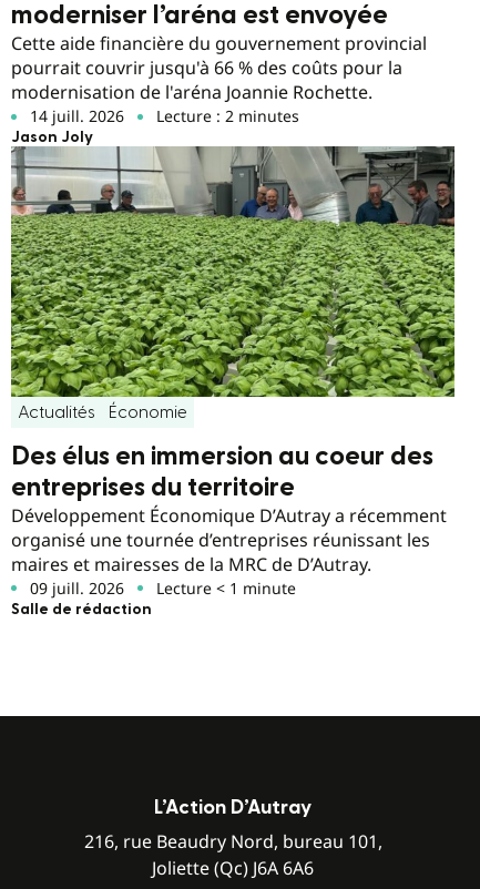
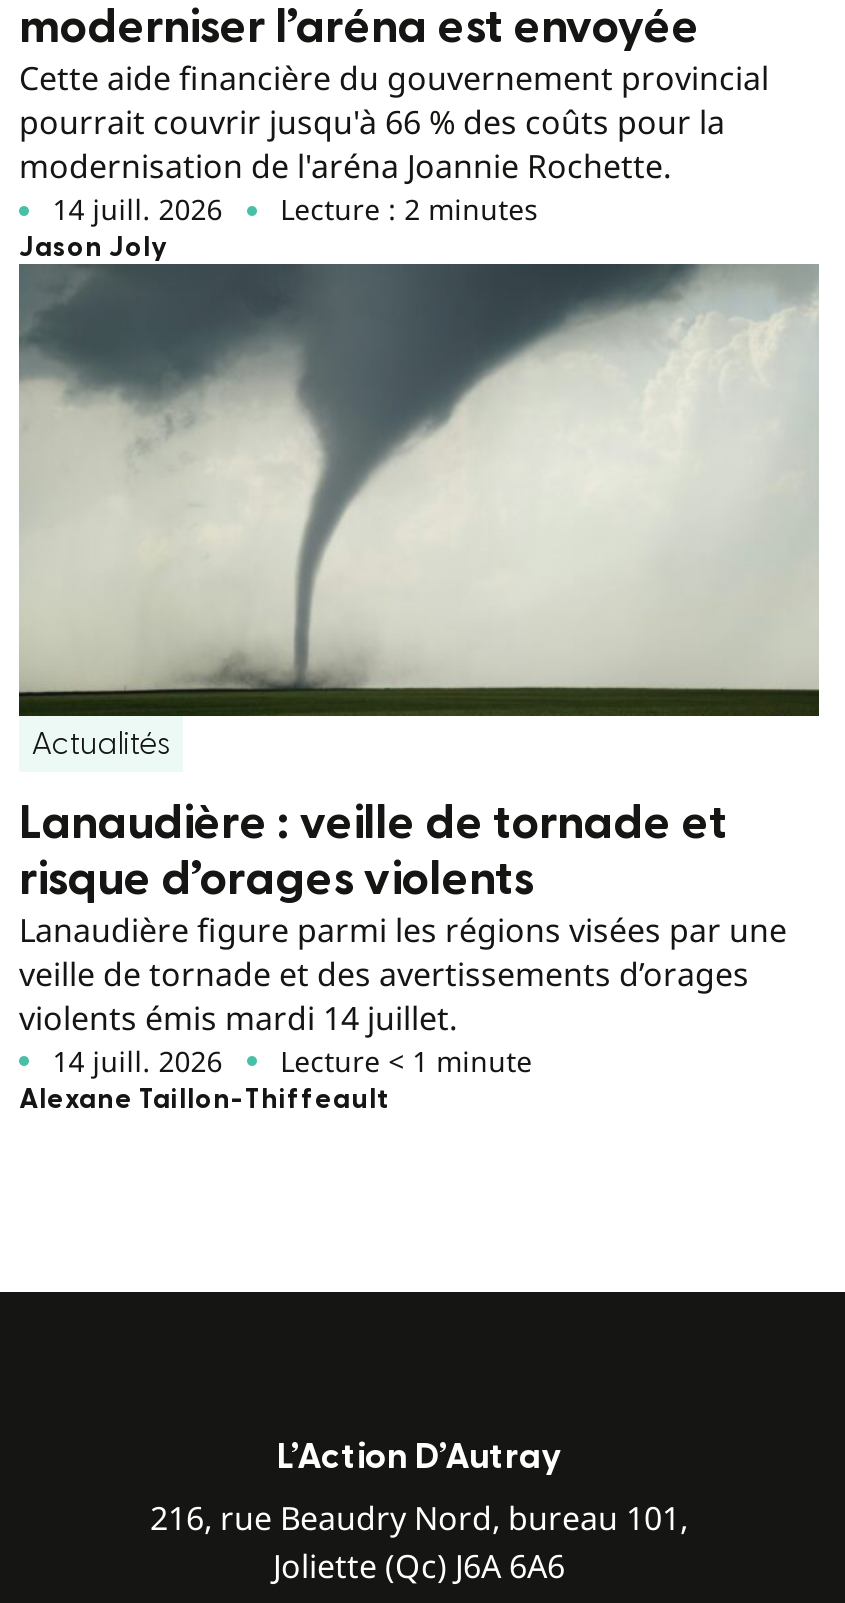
[10,146,456,398] [image] -> [17,264,821,718] [image]
[11,403,447,598] Économie | Des élus en immersion au coeur des | entreprises du territoire | Développement Économique D’Autray a récemment | organisé une tournée d’entreprises réunissant les | maires et mairesses de la MRC de D’Autray. | 09 juill. 2026 -> [19,799,787,1079] Lanaudière : veille de tornade et | risque d’orages violents | Lanaudière figure parmi les régions visées par une | veille de tornade et des avertissements d’orages | violents émis mardi 14 juillet. | 14 juill. 2026
[11,602,152,617] Salle de rédaction -> [19,1085,389,1113] Alexane Taillon-Thiffeault

